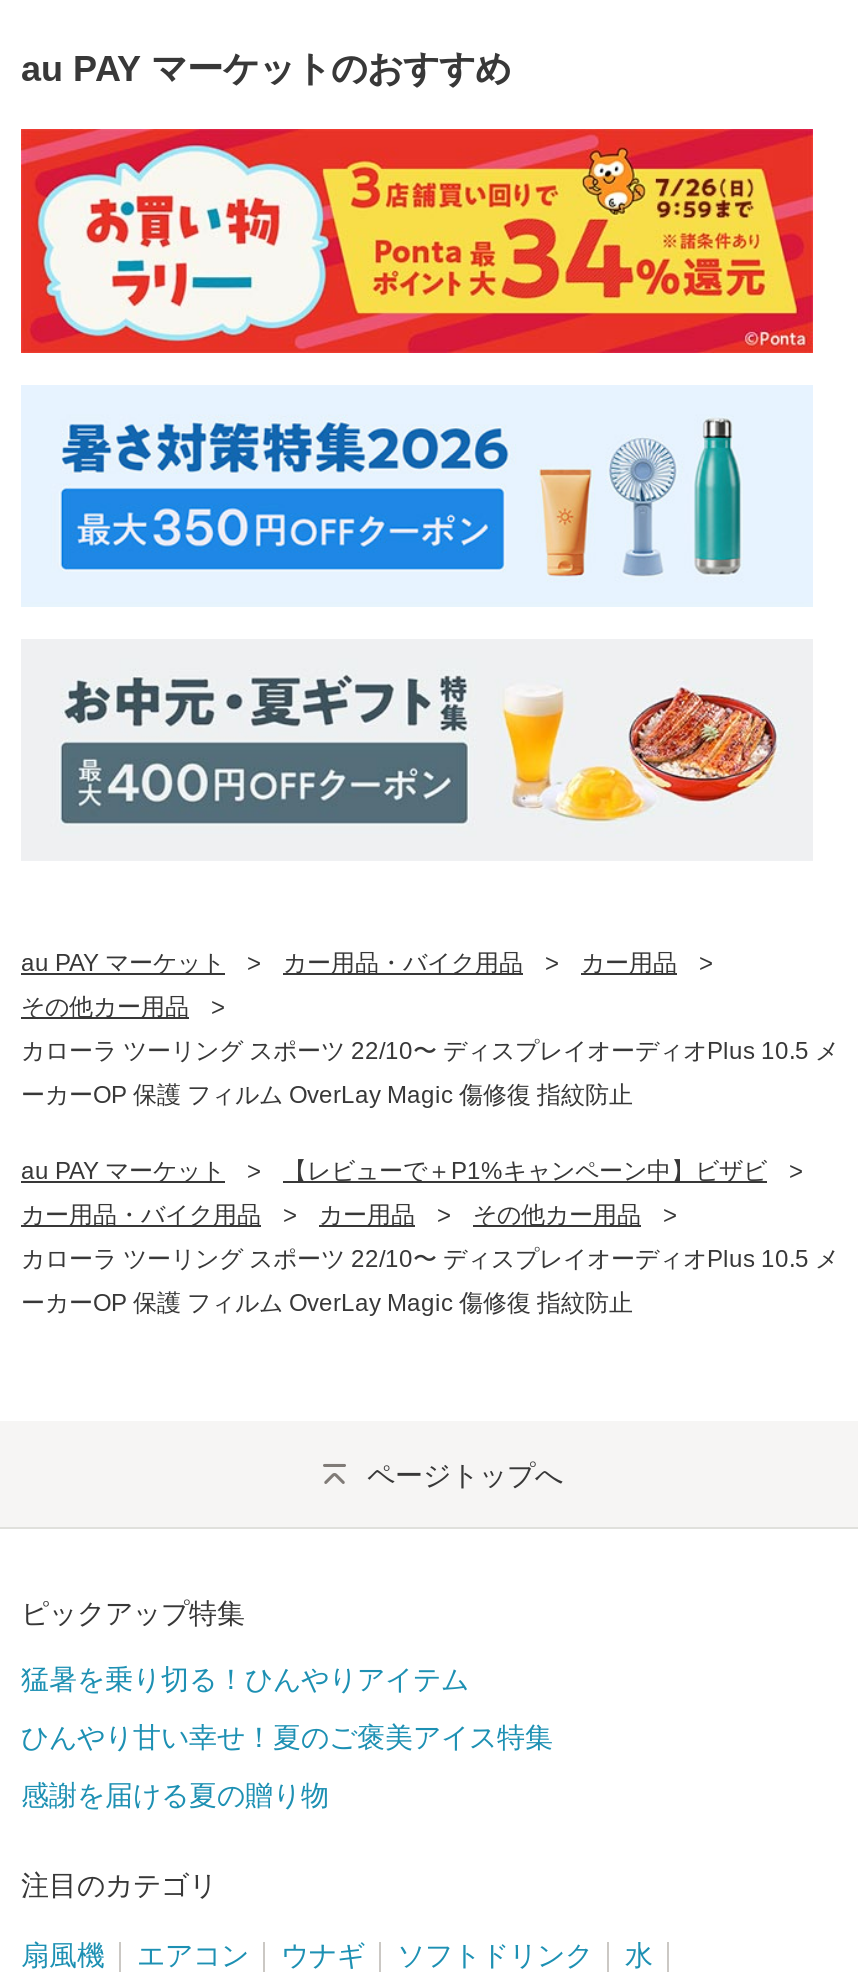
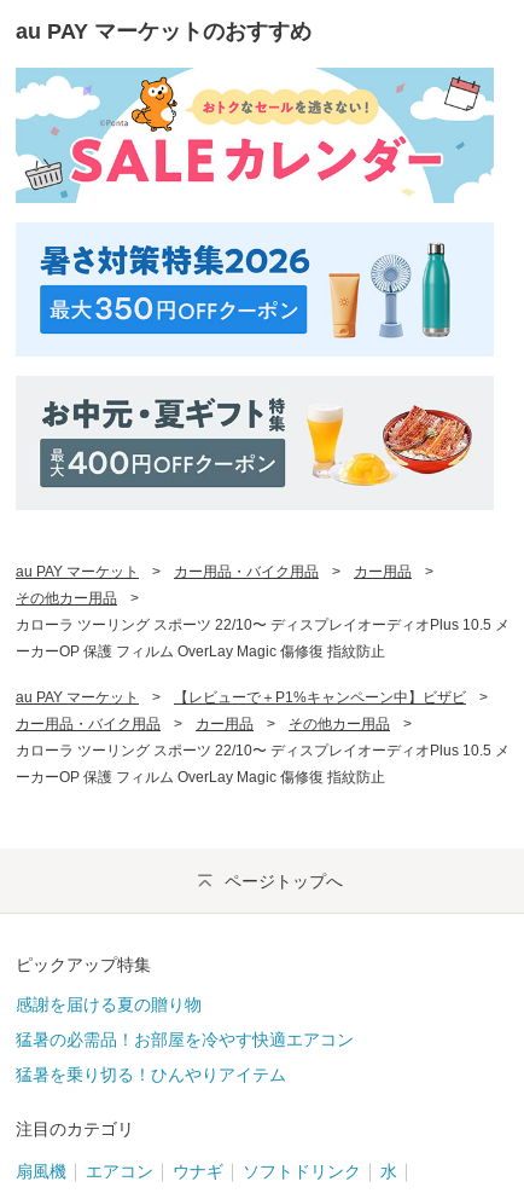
[19,127,815,355] [image] -> [14,66,495,204] [image]
moved [21,1664,469,1696] -> [16,1065,286,1085]: 猛暑を乗り切る！ひんやりアイテム
[21,1722,553,1754] ひんやり甘い幸せ！夏のご褒美アイス特集 -> none
moved [21,1780,329,1812] -> [16,995,202,1015]: 感謝を届ける夏の贈り物
none -> [16,1030,354,1050] 猛暑の必需品！お部屋を冷やす快適エアコン

